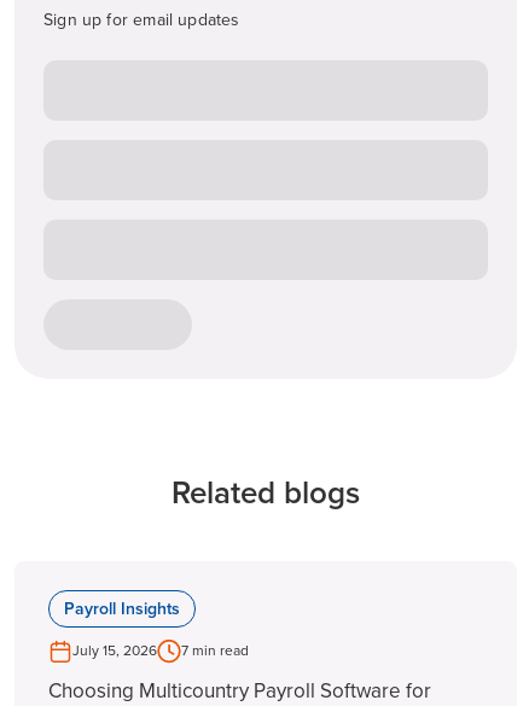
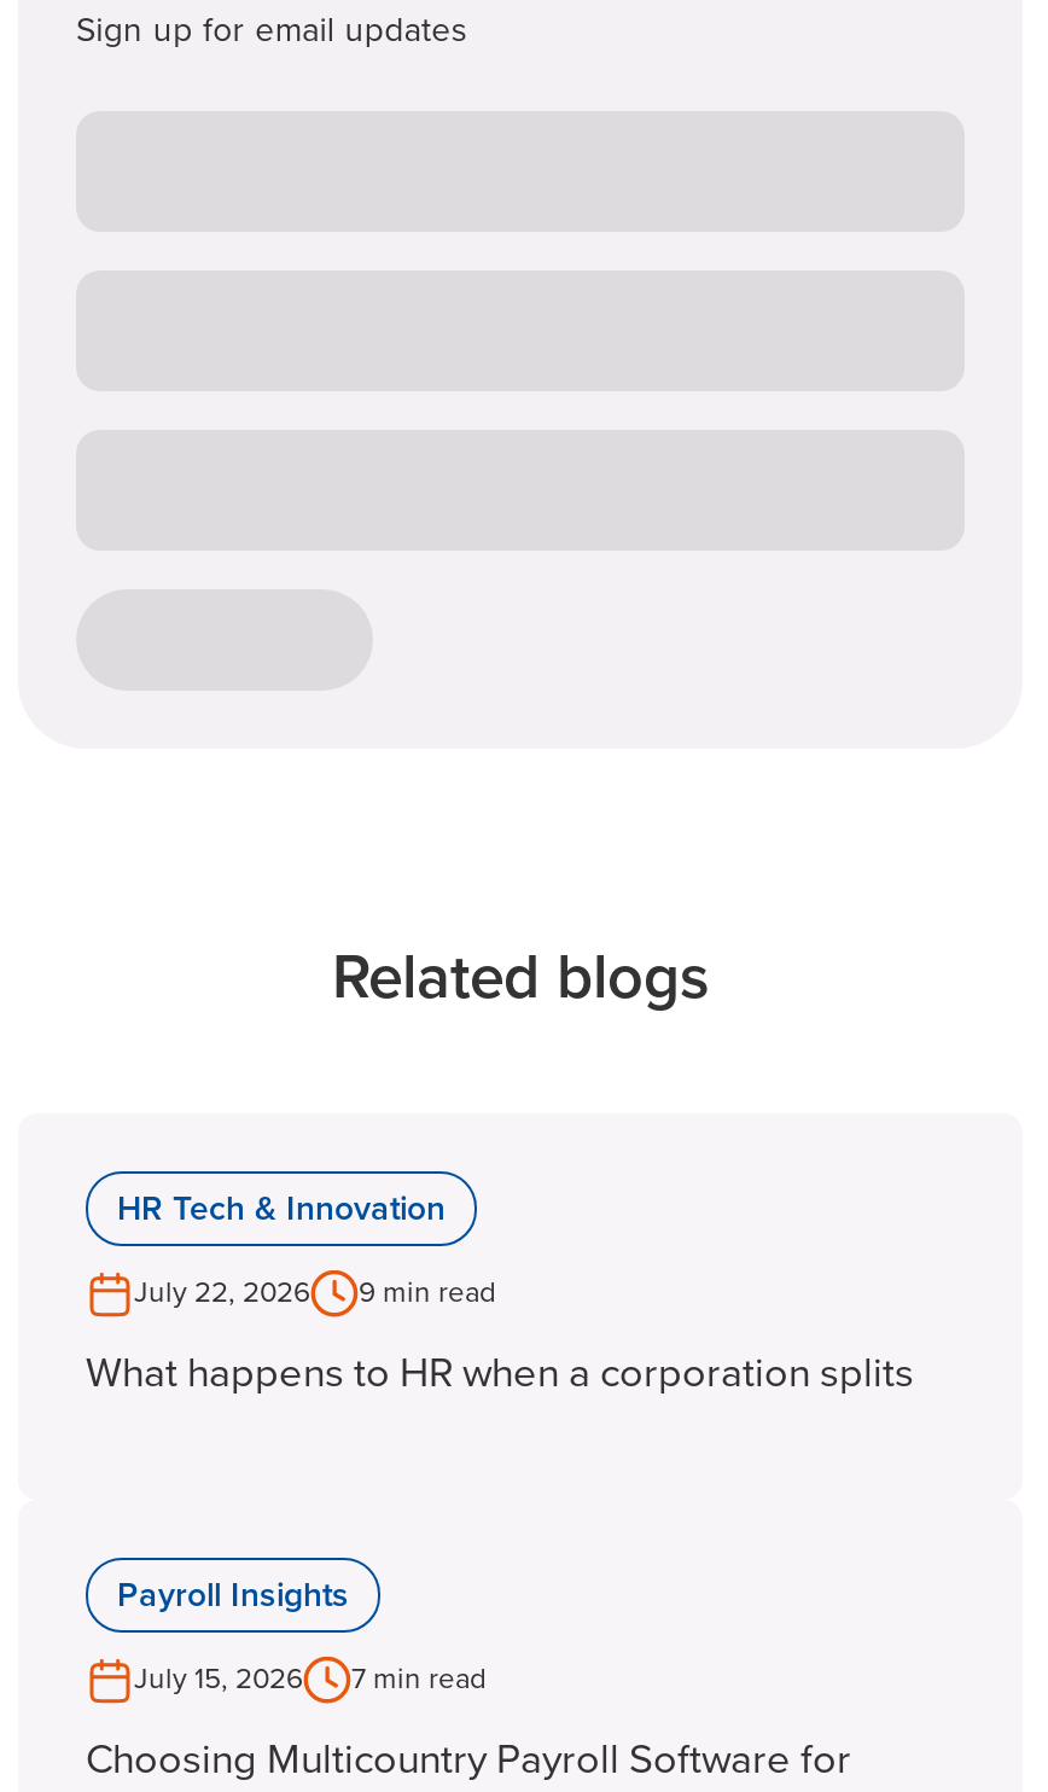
none -> [86,1189,914,1400] HR Tech & Innovation | July 22, 2026 | 9 min read | What happens to HR when a corporation splits

